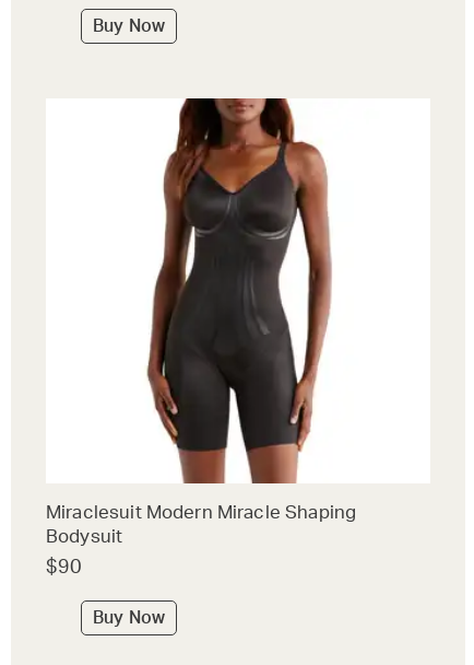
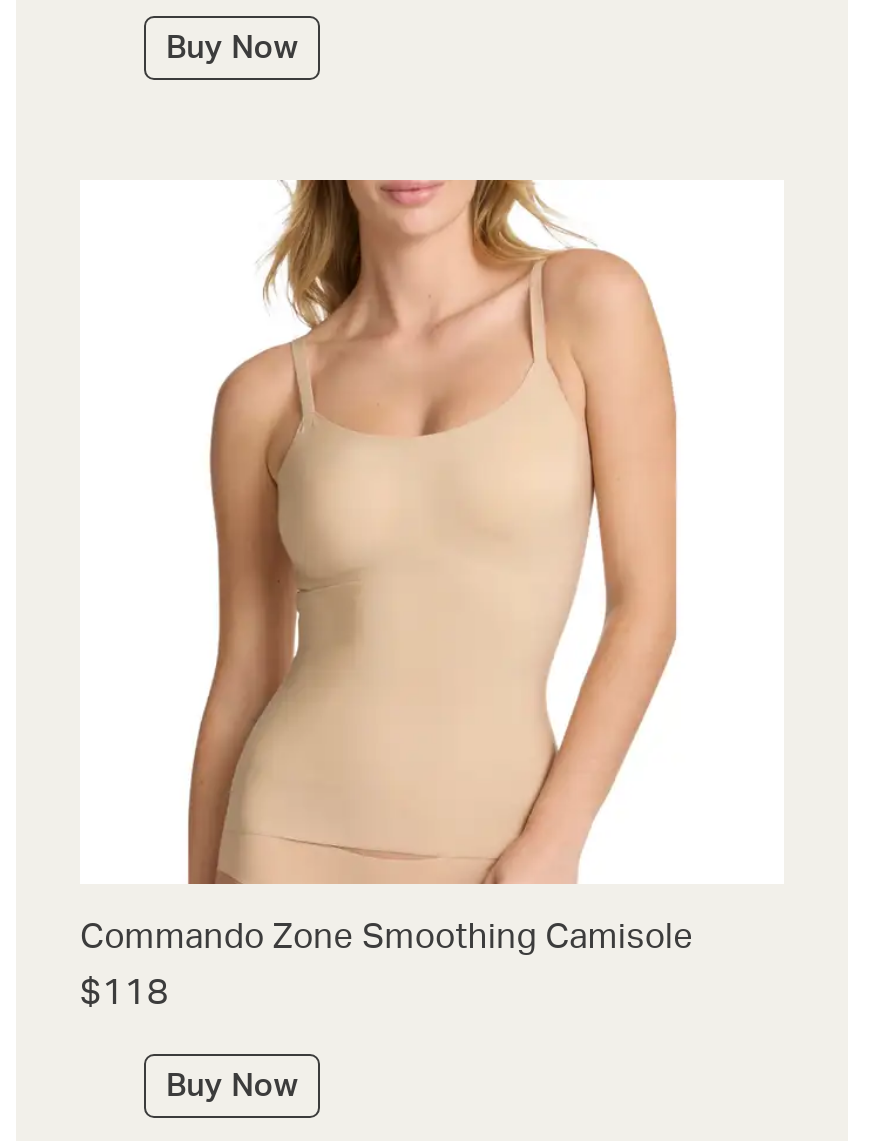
[46,97,371,546] [image] | Miraclesuit Modern Miracle Shaping | Bodysuit -> [80,178,694,954] [image] | Commando Zone Smoothing Camisole
[46,558,82,578] $90 -> [80,976,169,1012] $118

